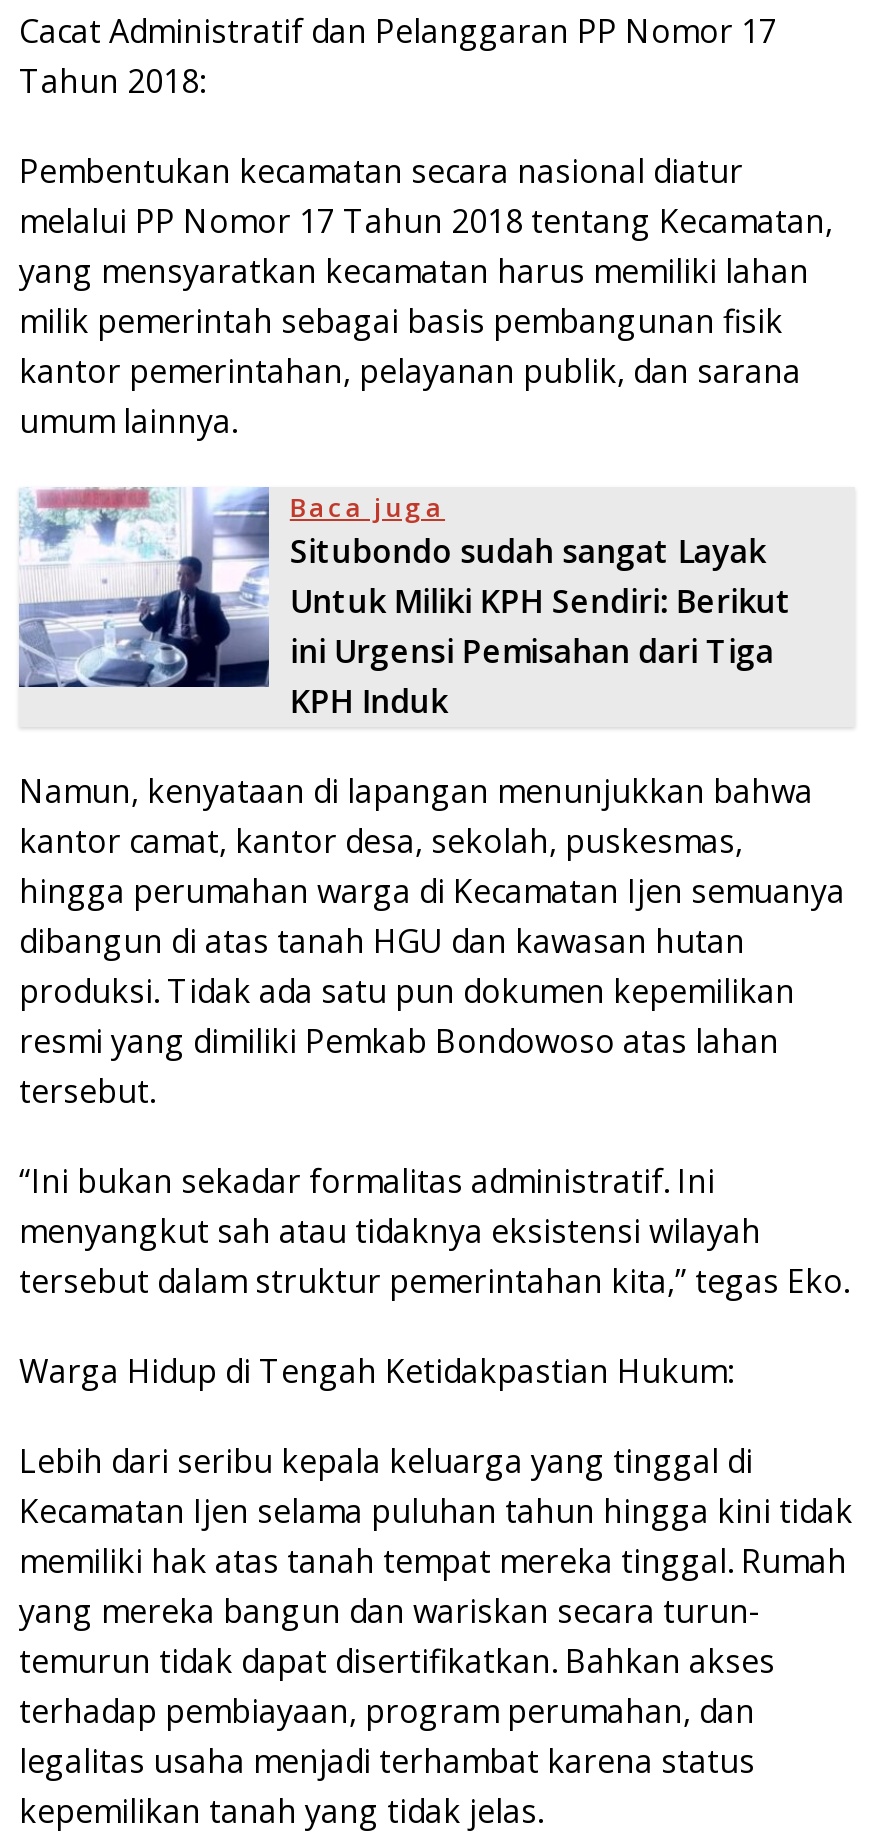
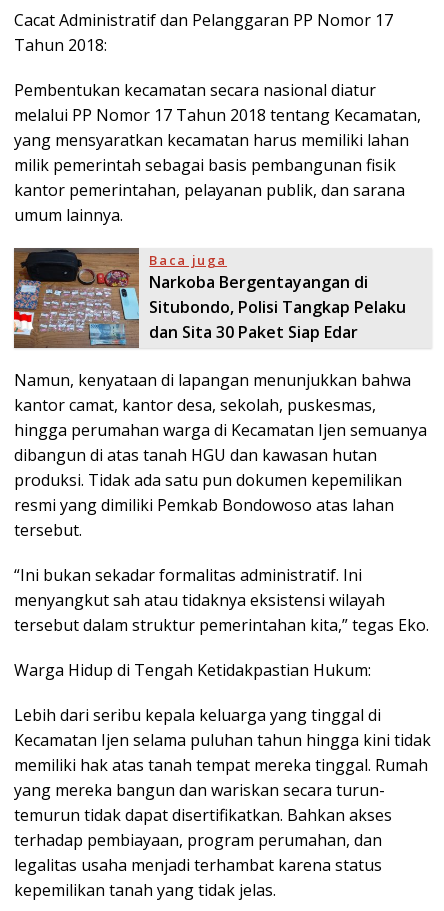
[17,487,792,724] [image] | Situbondo sudah sangat Layak | Untuk Miliki KPH Sendiri: Berikut | ini Urgensi Pemisahan dari Tiga | KPH Induk -> [13,247,406,349] [image] | Narkoba Bergentayangan di | Situbondo, Polisi Tangkap Pelaku | dan Sita 30 Paket Siap Edar

